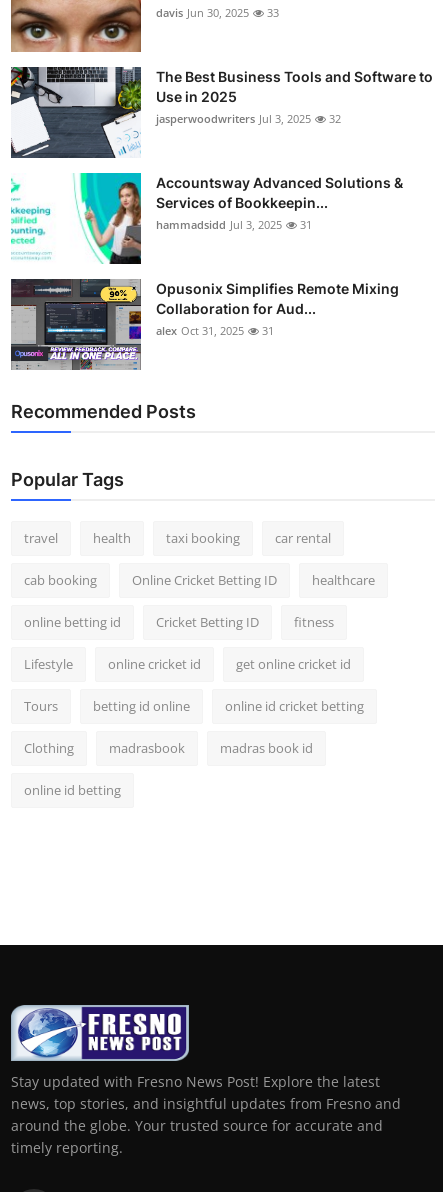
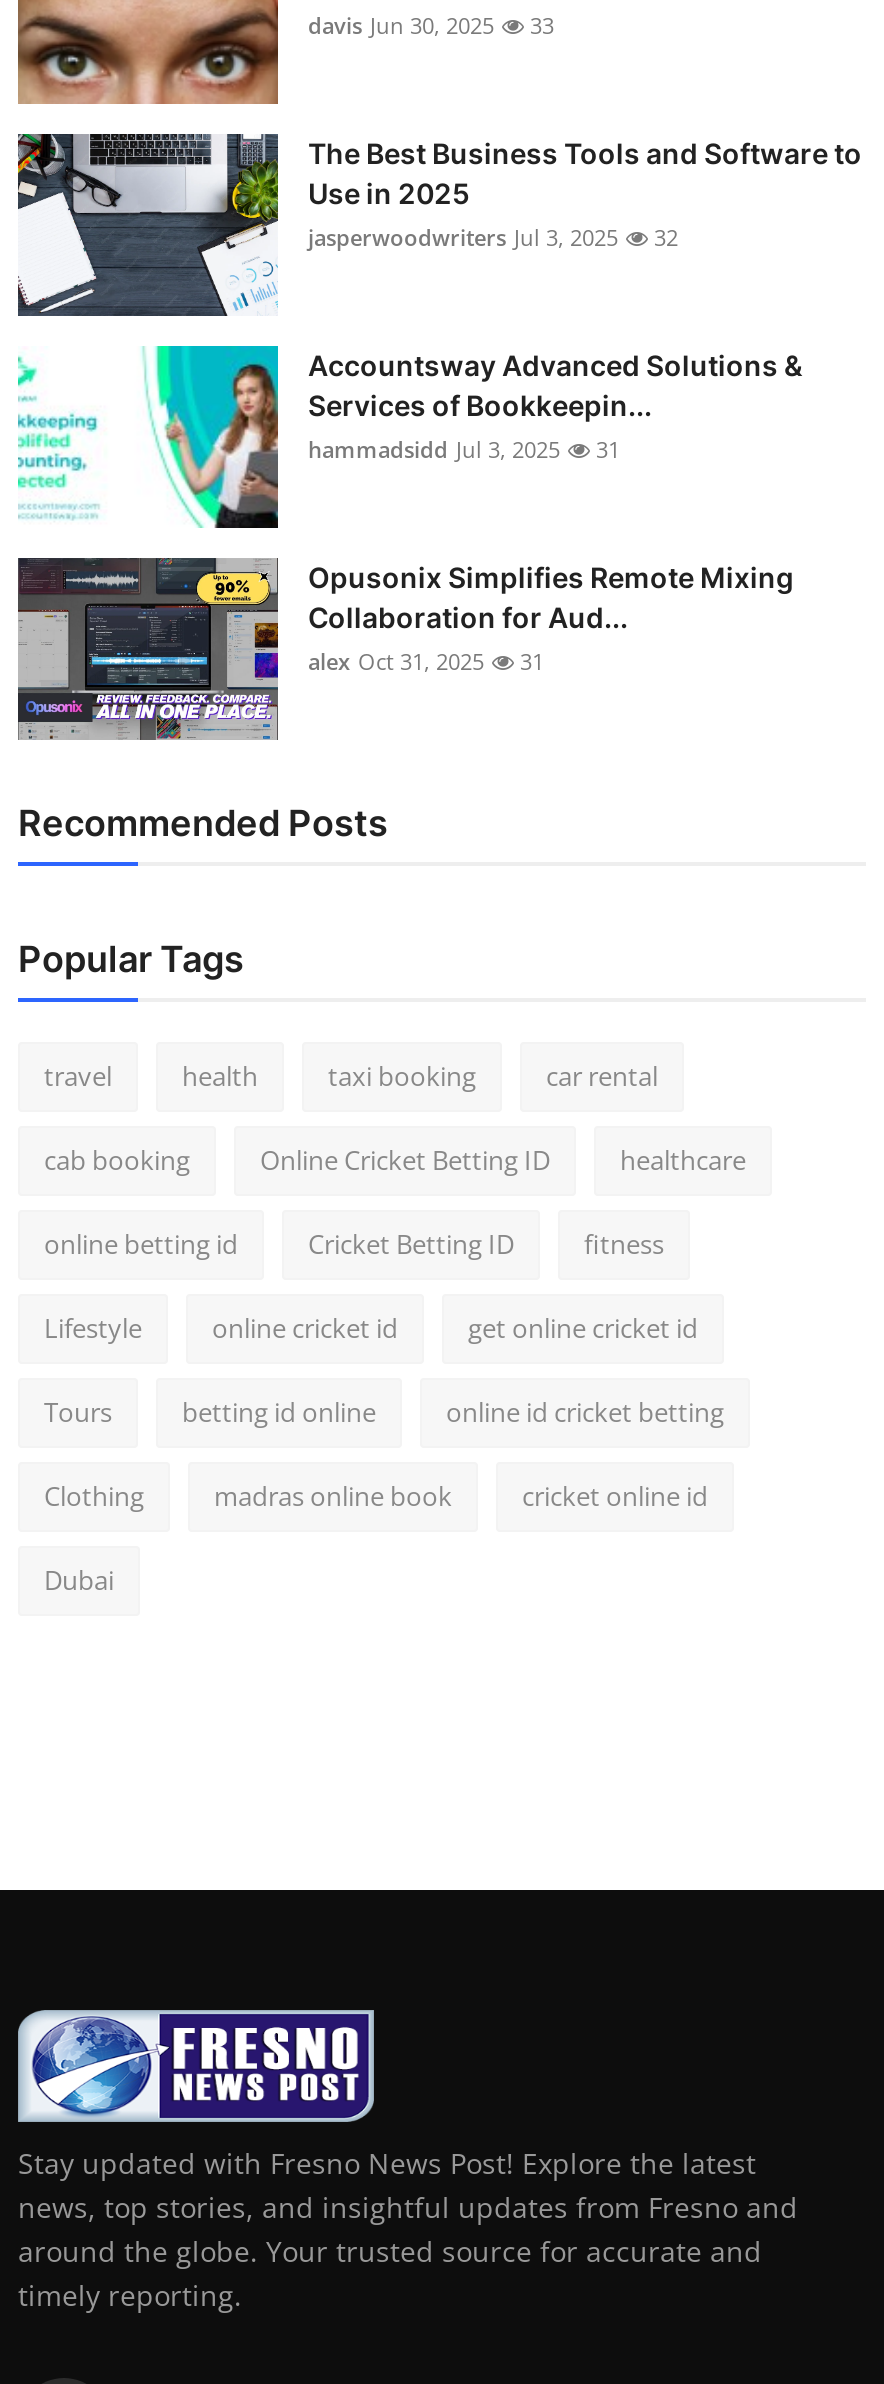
[109,739,313,757] madrasbook | madras book id -> [214,1477,708,1513] madras online book | cricket online id
[24,781,121,799] online id betting -> [44,1561,114,1597] Dubai

